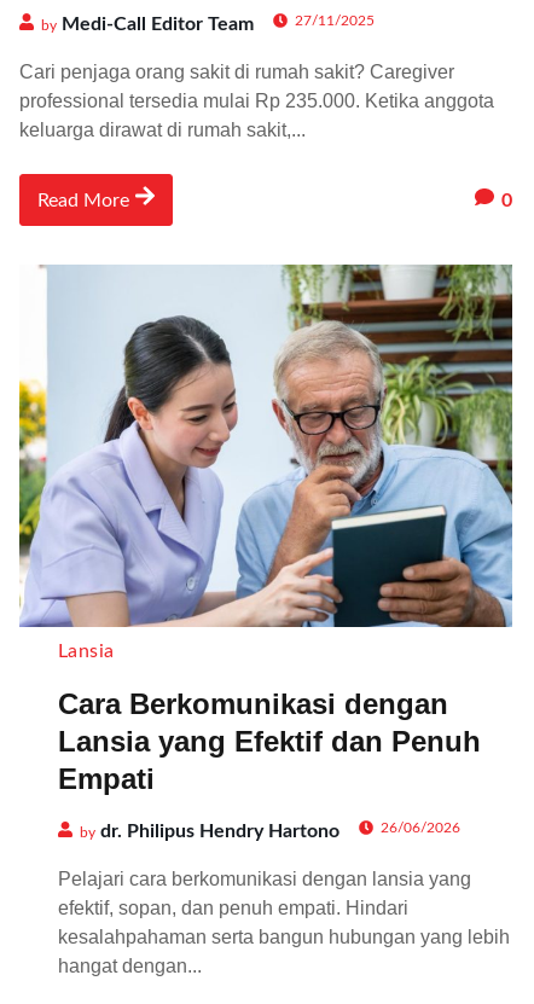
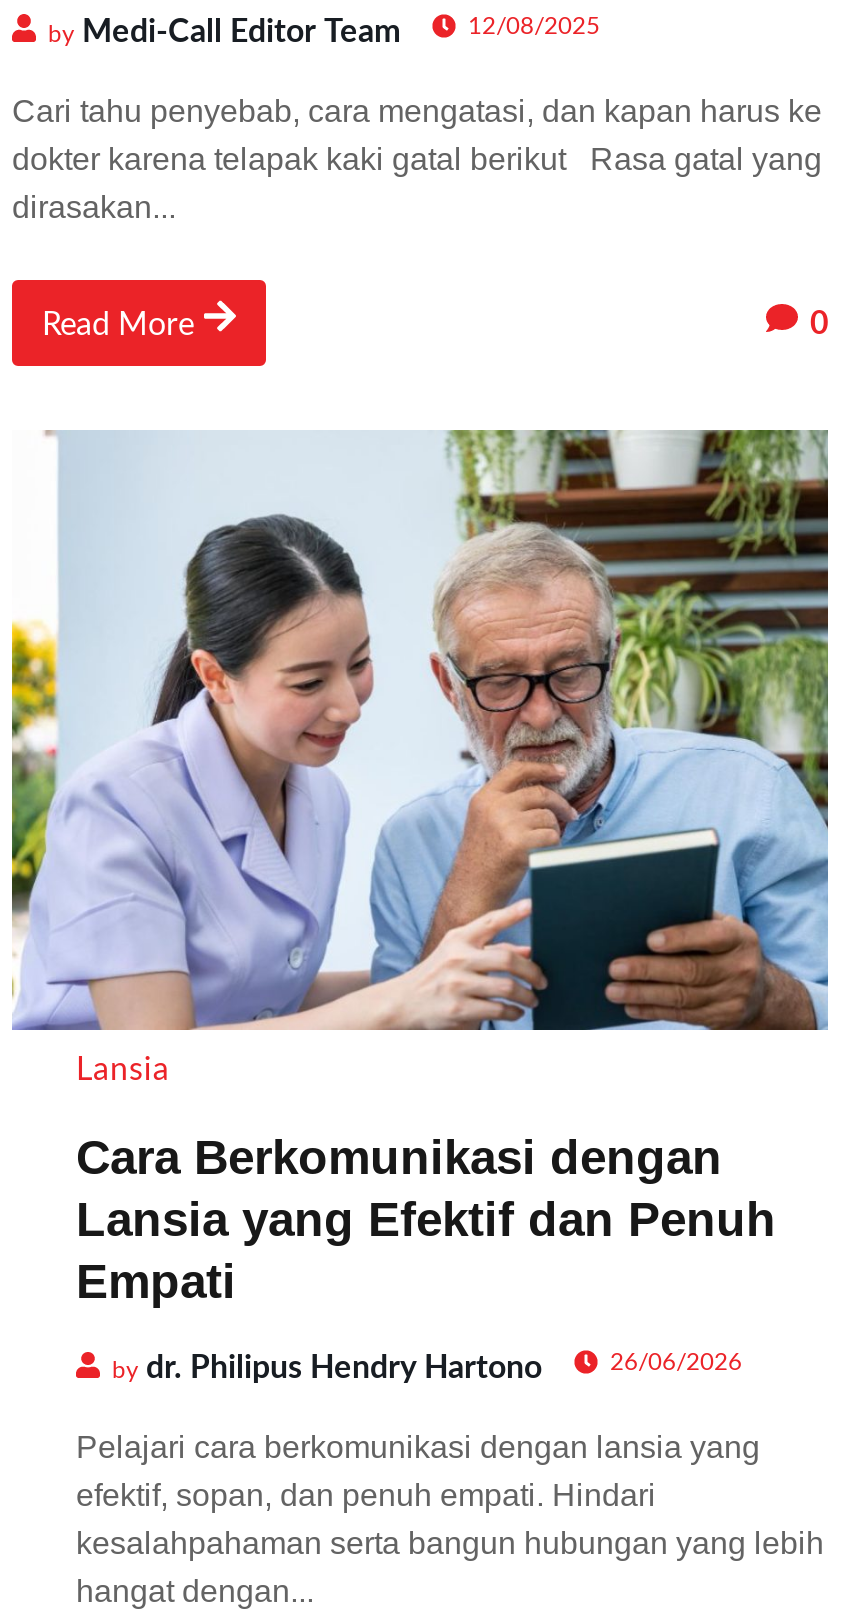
[295,13,375,28] 27/11/2025 -> [468,14,600,38] 12/08/2025
[19,62,494,140] Cari penjaga orang sakit di rumah sakit? Caregiver | professional tersedia mulai Rp 235.000. Ketika anggota | keluarga dirawat di rumah sakit,... -> [12,94,822,224] Cari tahu penyebab, cara mengatasi, dan kapan harus ke | dokter karena telapak kaki gatal berikut Rasa gatal yang | dirasakan...

